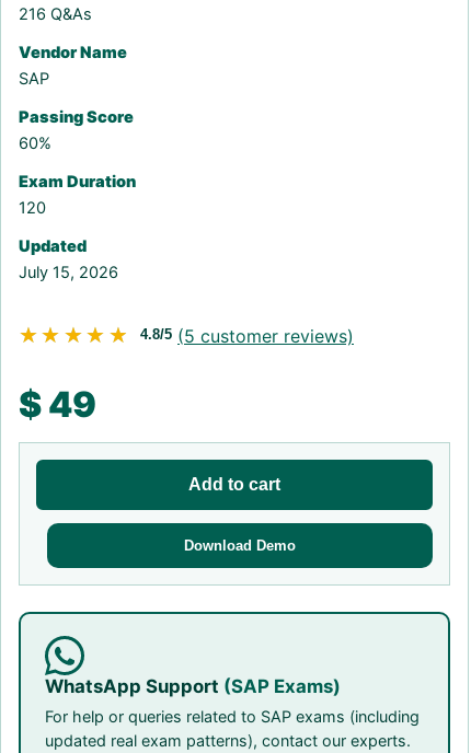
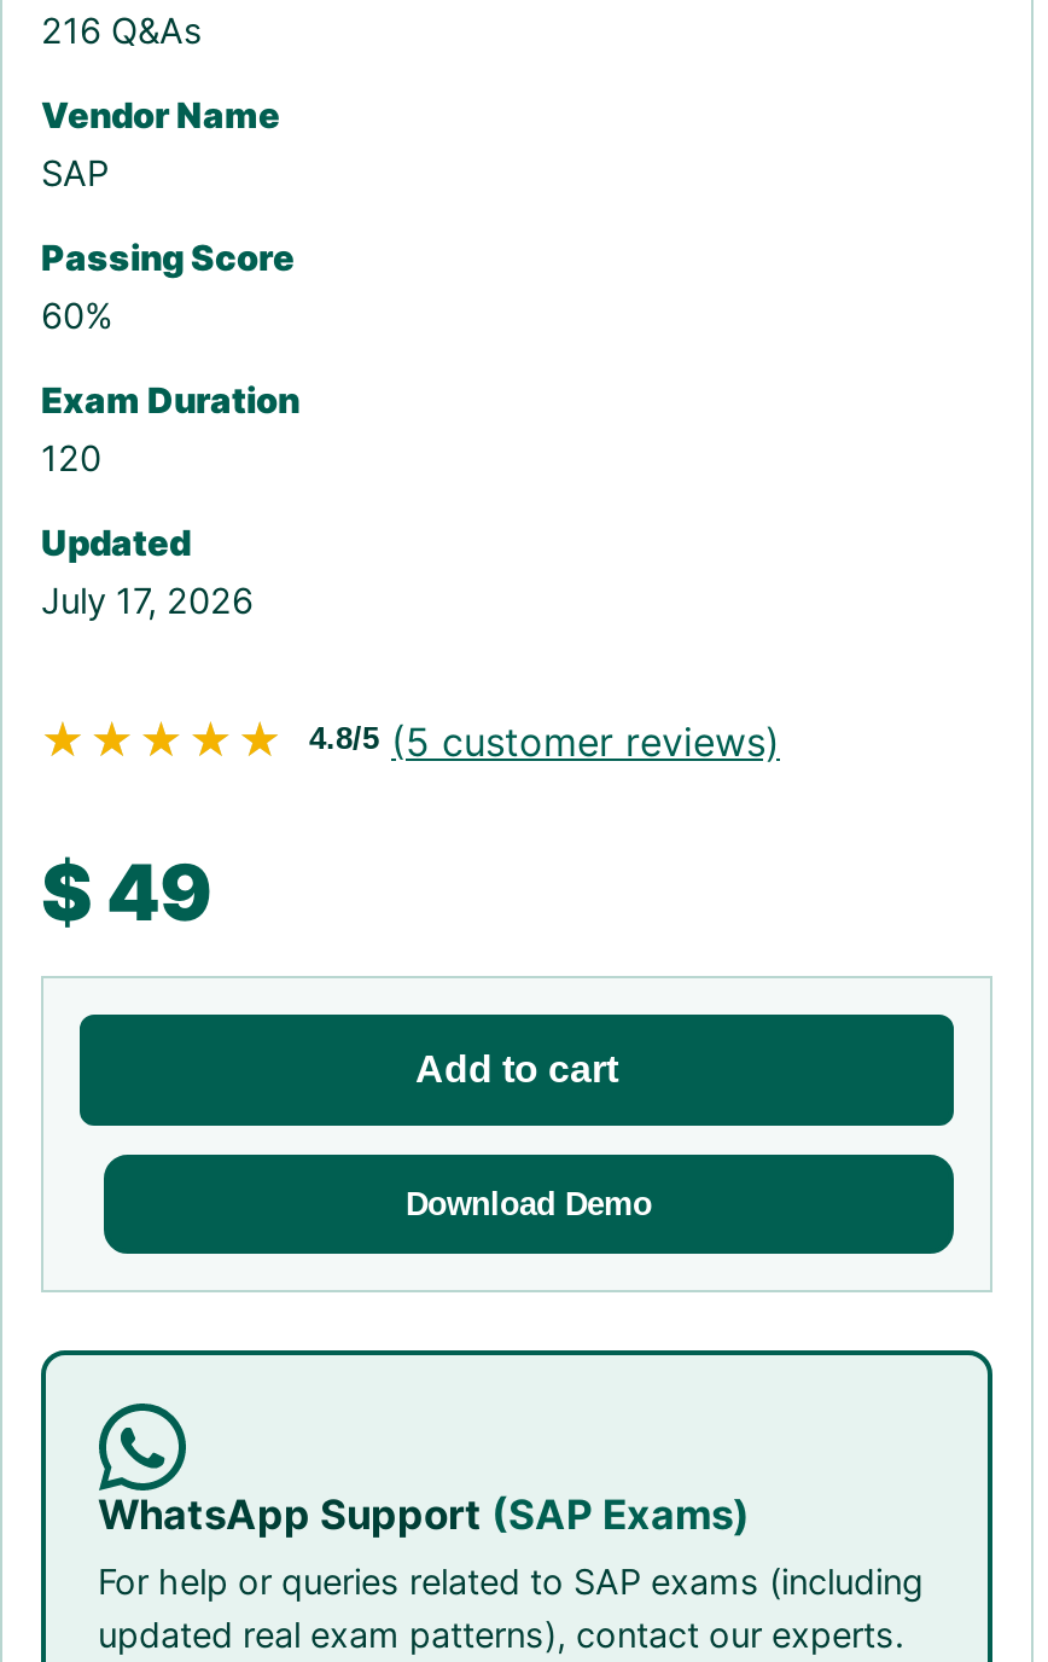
[19,263,118,282] July 15, 2026 -> [41,580,254,623] July 17, 2026

